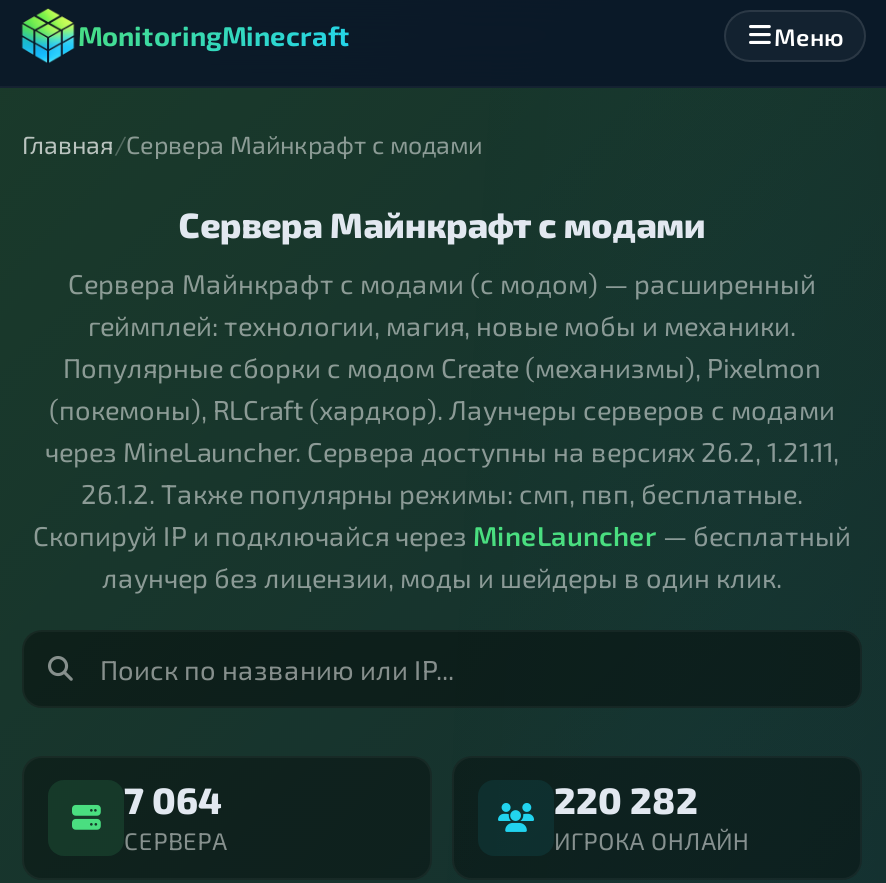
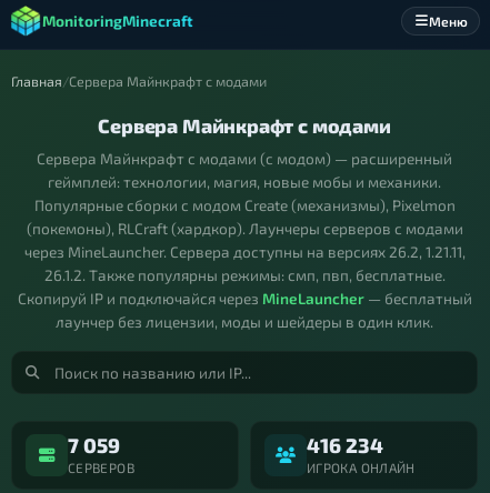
[124,778,227,854] 7 064 | СЕРВЕРА -> [68,433,134,475] 7 059 | СЕРВЕРОВ
[554,778,698,822] 220 282 -> [307,433,383,457] 416 234

